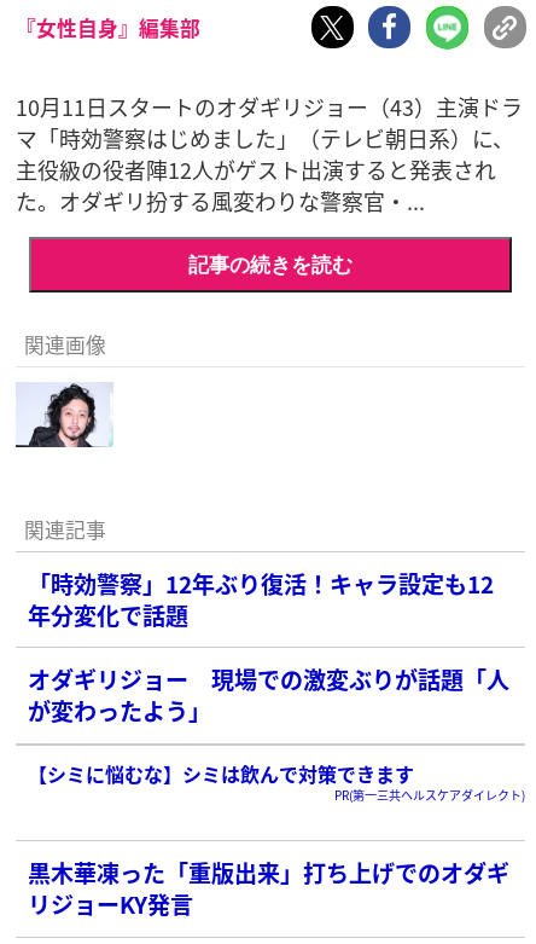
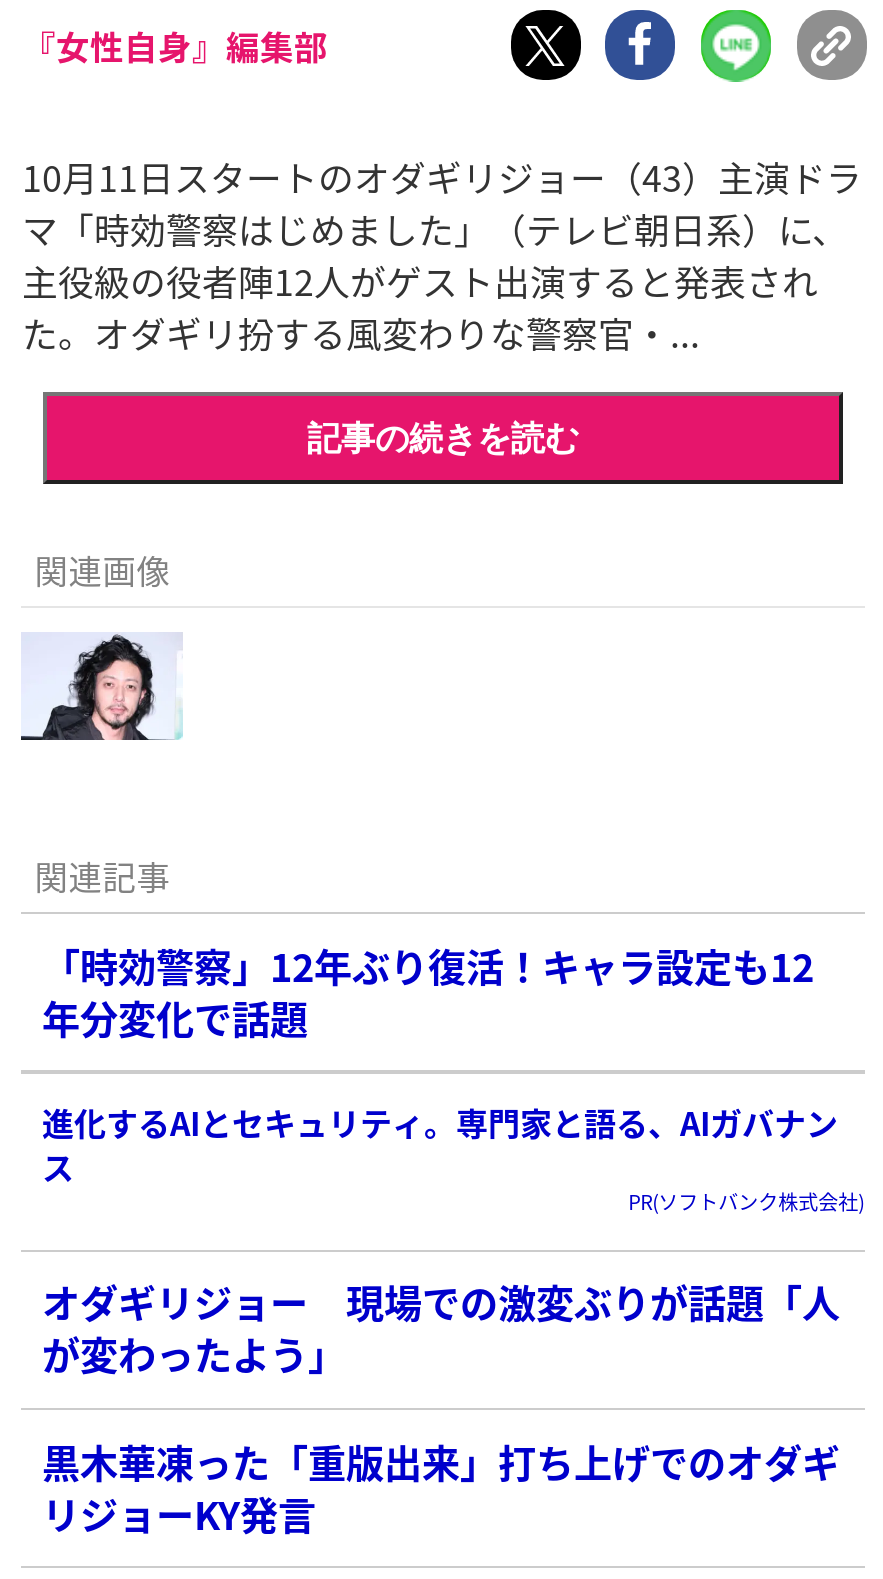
none -> [42,1098,864,1216] 進化するAIとセキュリティ。専門家と語る、AIガバナン | ス | PR(ソフトバンク株式会社)
moved [28,662,510,726] -> [42,1274,840,1380]: オダギリジョー 現場での激変ぶりが話題「人 | が変わったよう」
[28,760,525,804] 【シミに悩むな】シミは飲んで対策できます | PR(第一三共ヘルスケアダイレクト) -> none

